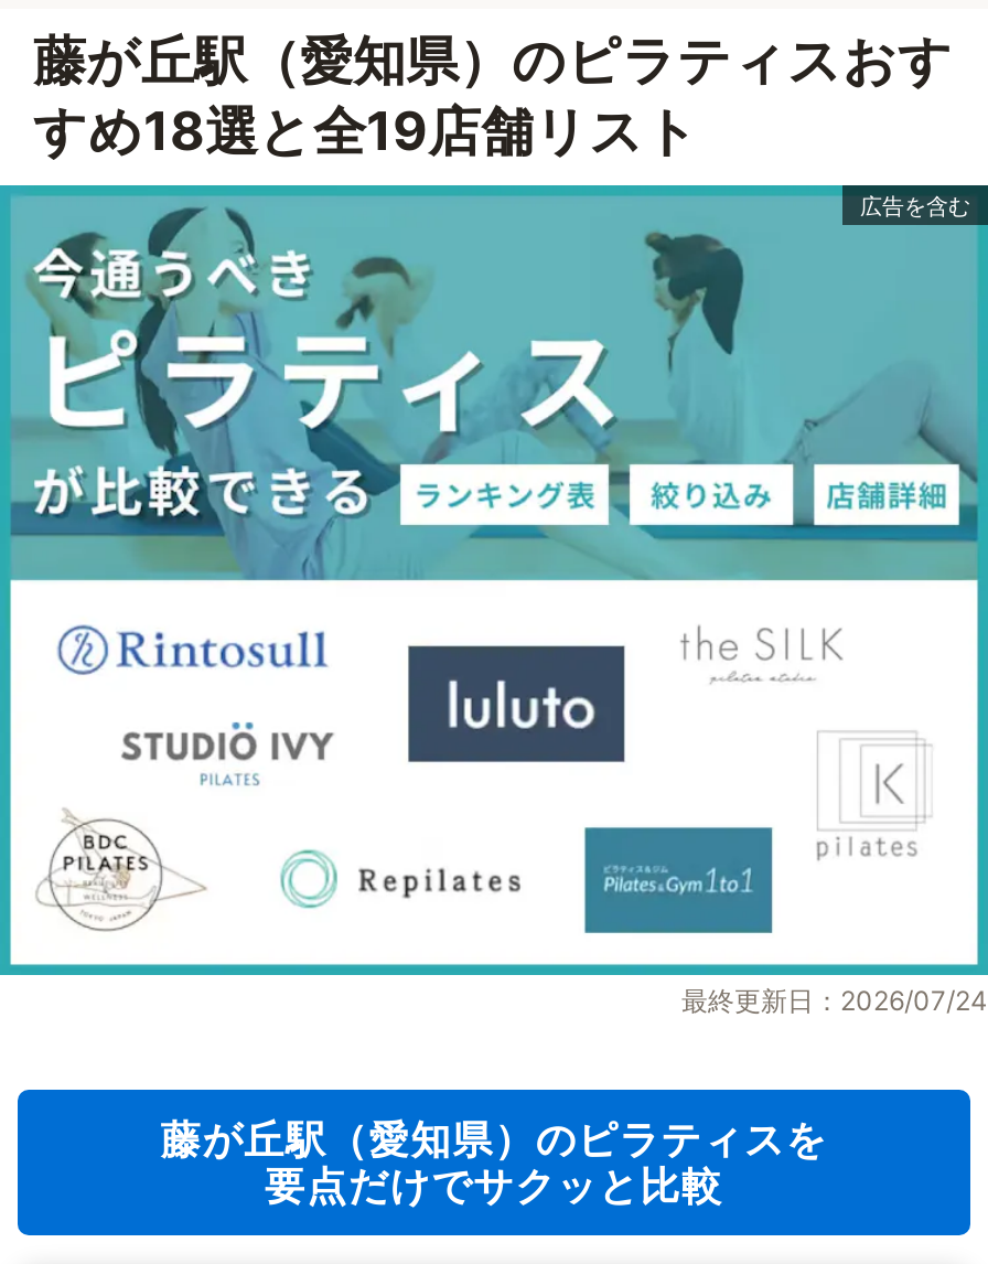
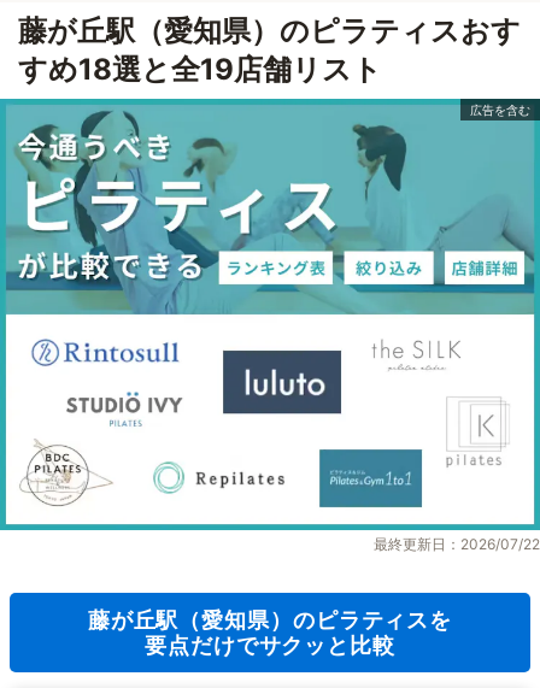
[681,985,988,1018] 最終更新日：2026/07/24 -> [374,535,540,554] 最終更新日：2026/07/22

